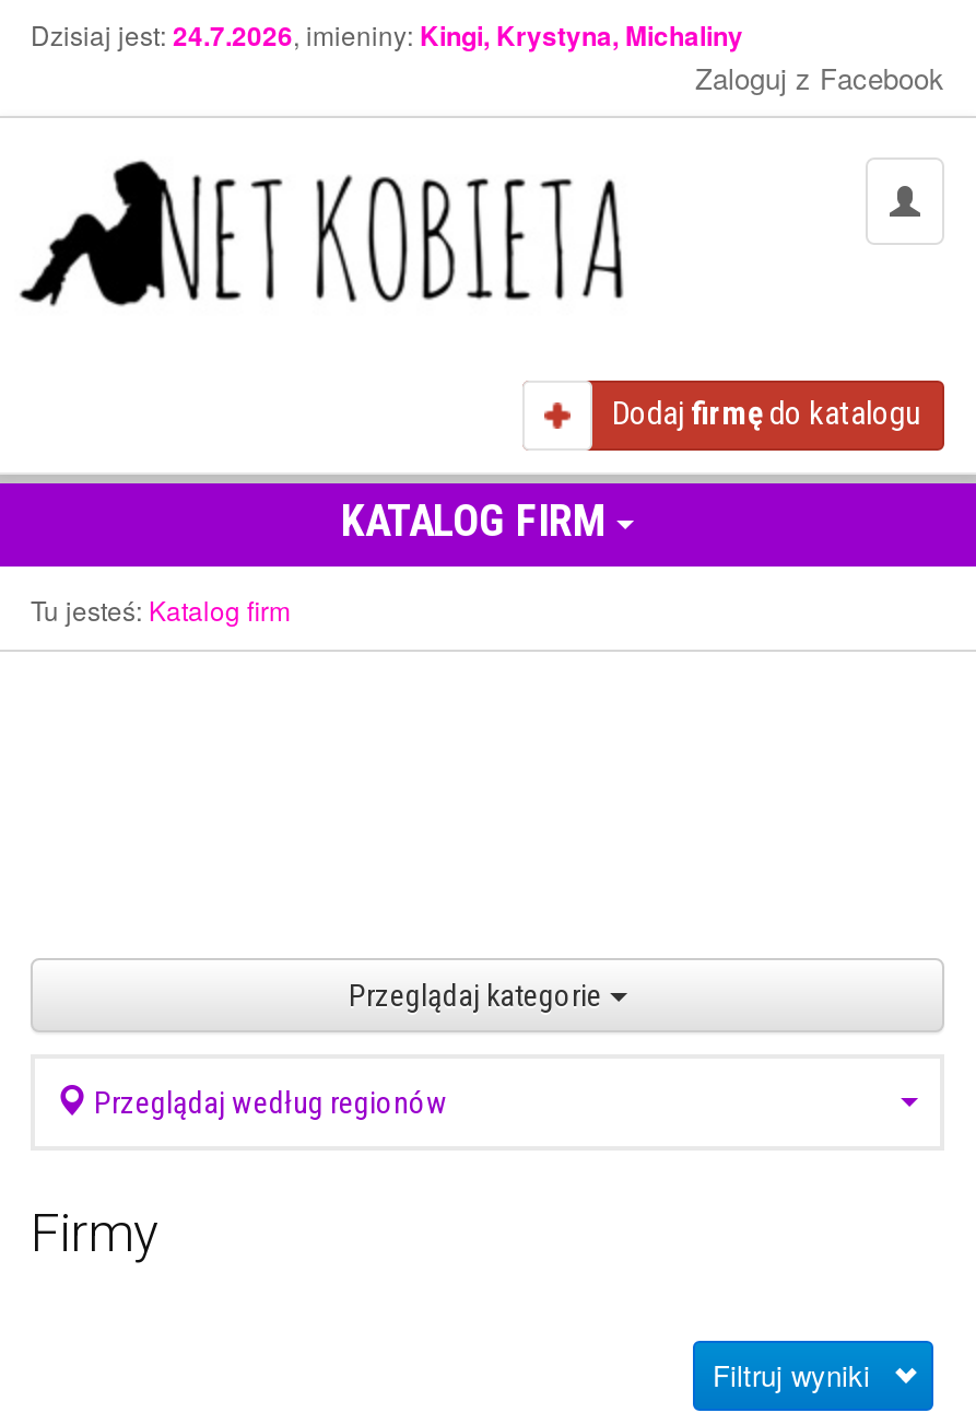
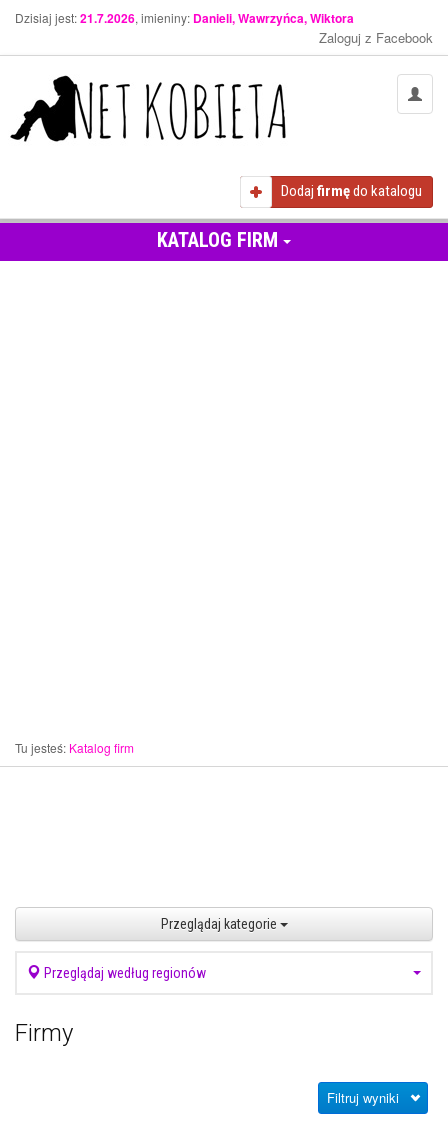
[31,15,743,55] Dzisiaj jest: 24.7.2026, imieniny: Kingi, Krystyna, Michaliny -> [15,9,354,27] Dzisiaj jest: 21.7.2026, imieniny: Danieli, Wawrzyńca, Wiktora

